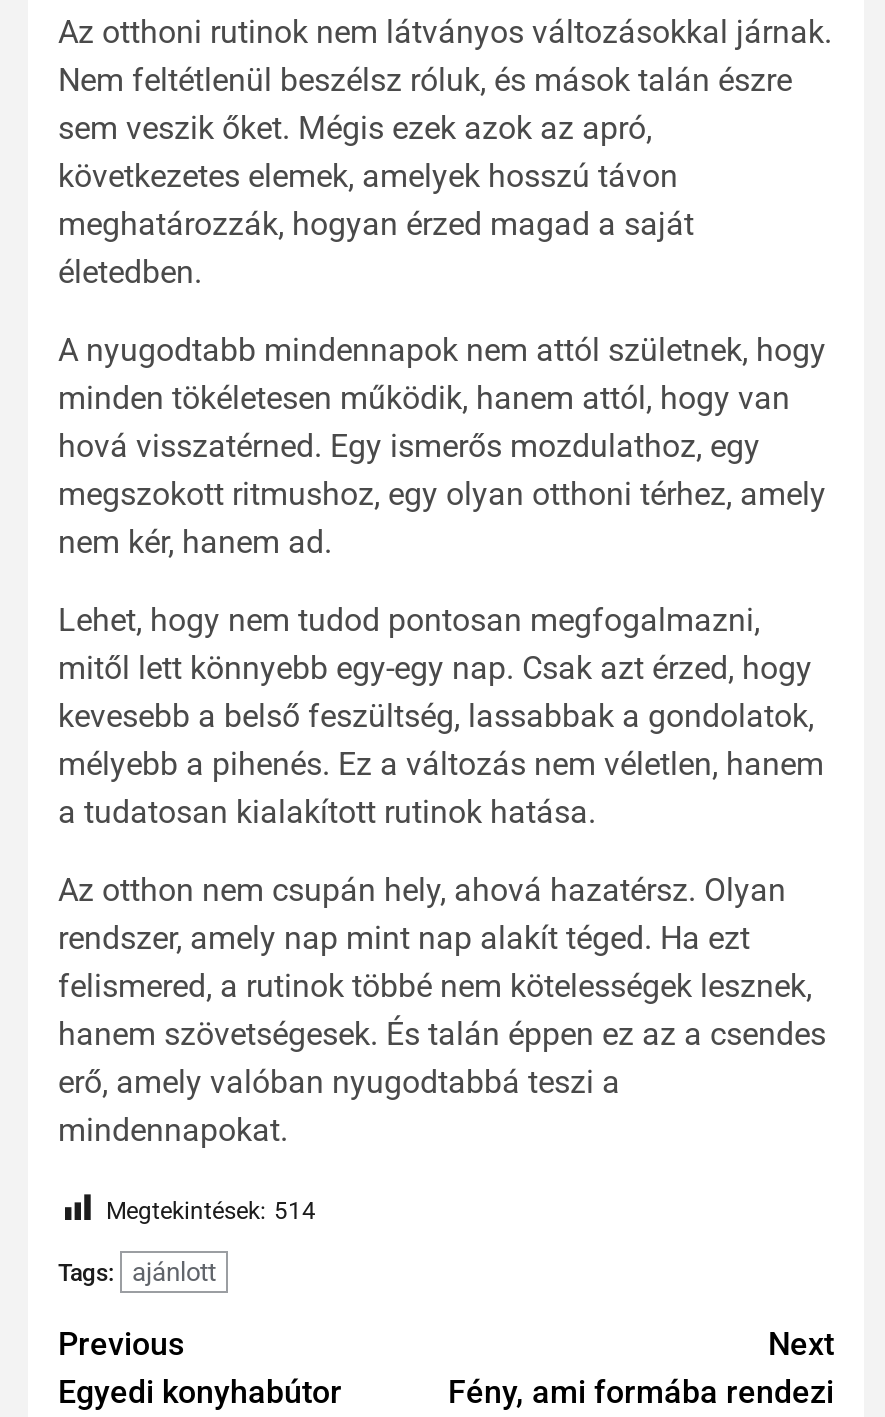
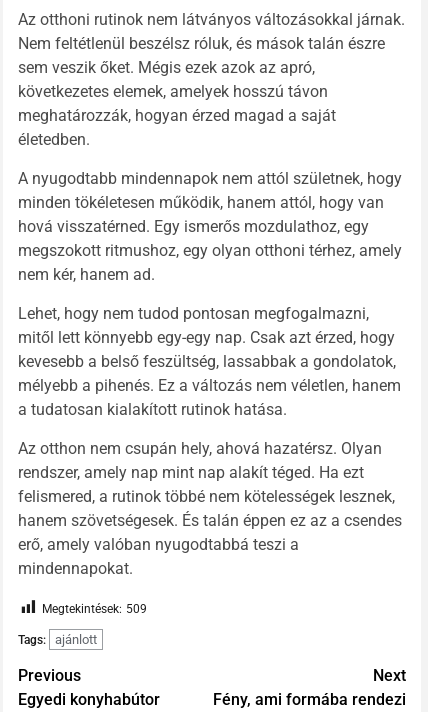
[106,1197,316,1225] Megtekintések: 514 -> [42,602,147,616] Megtekintések: 509

